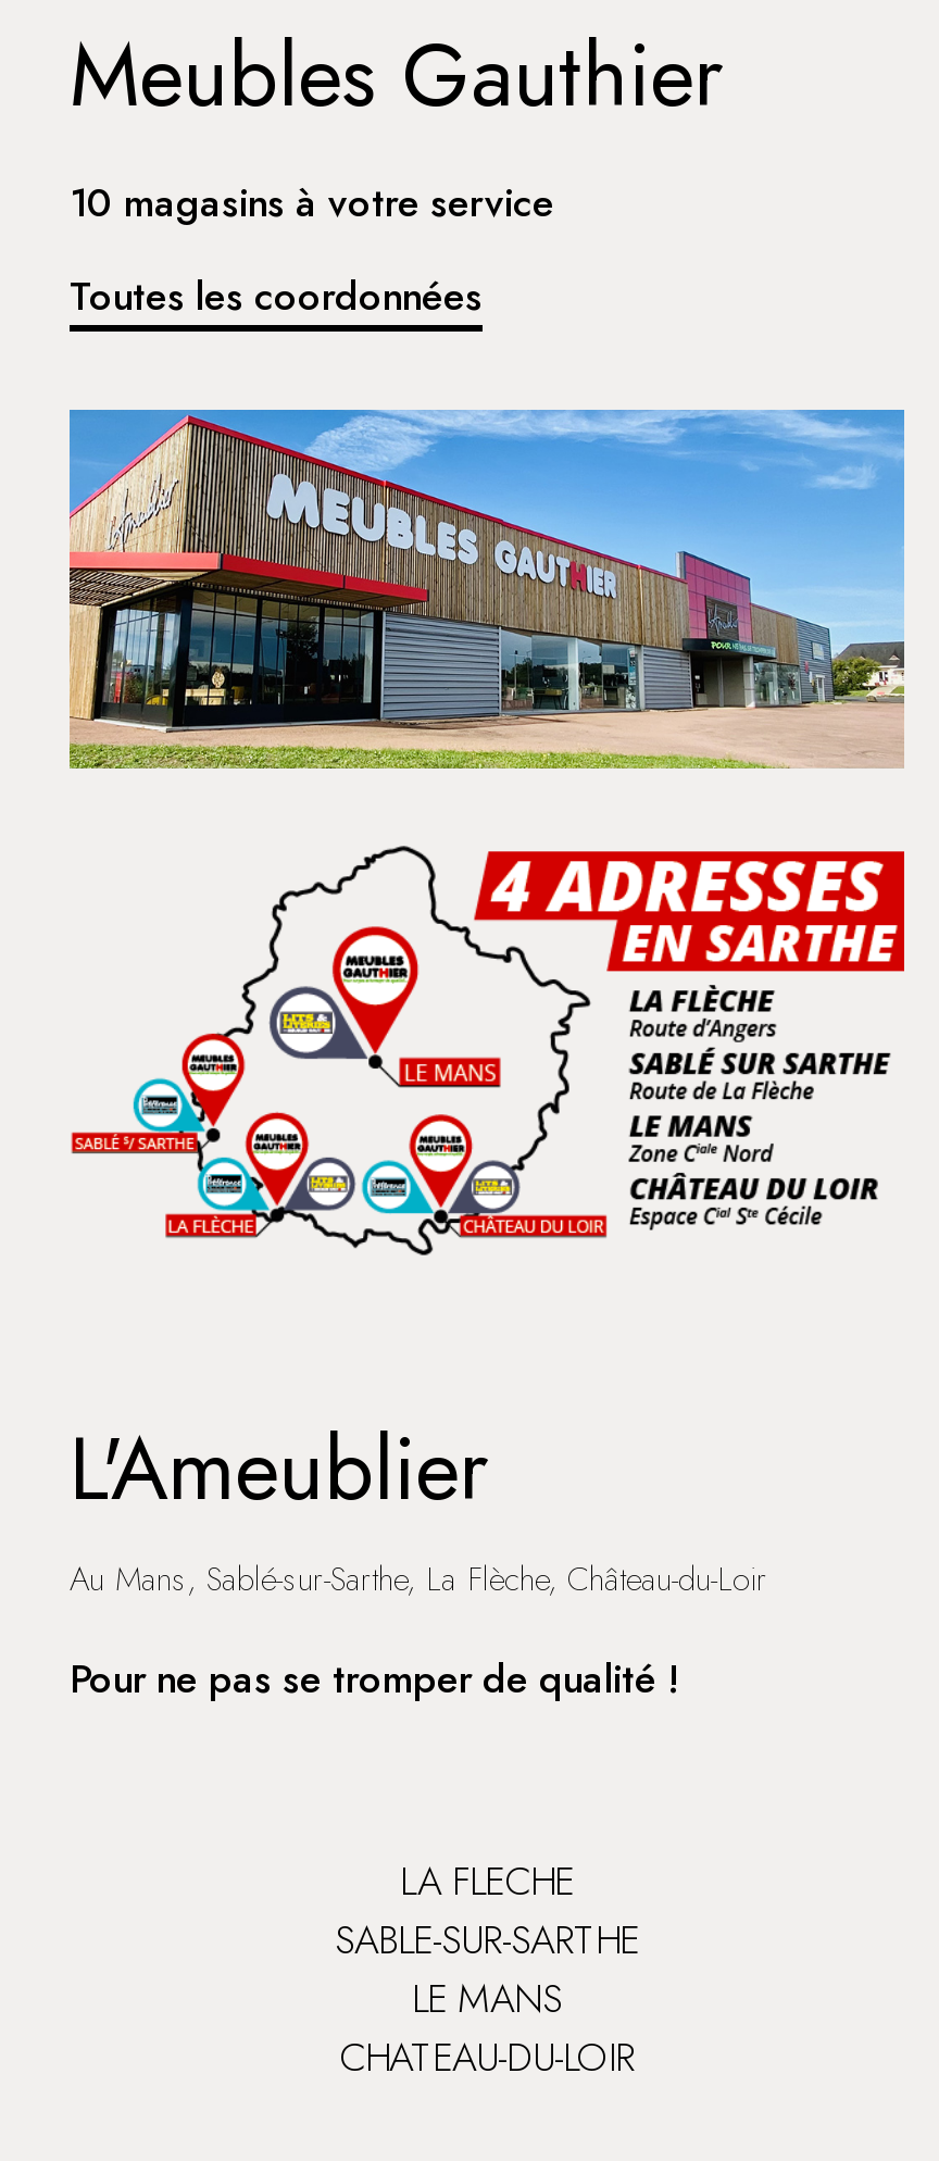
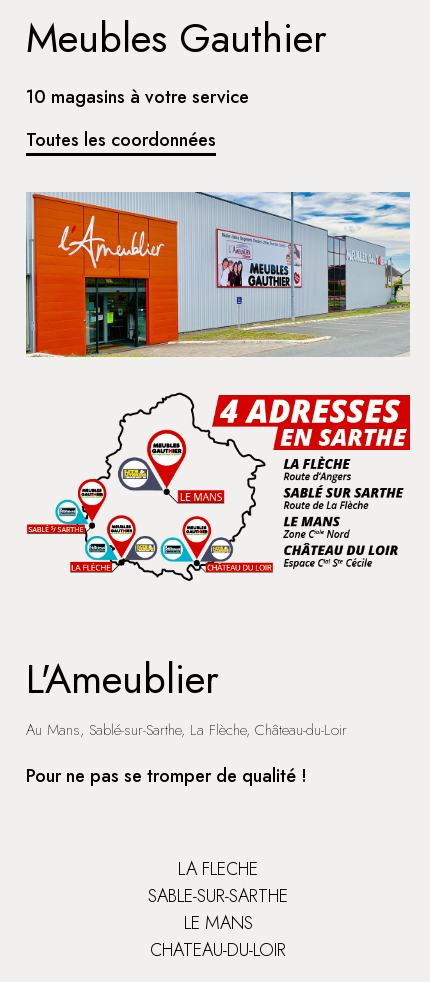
[67,408,906,771] [image] -> [25,191,411,357] [image]

